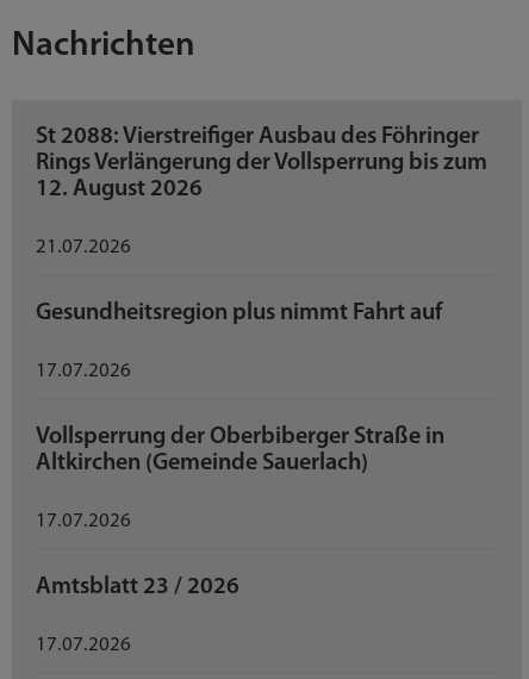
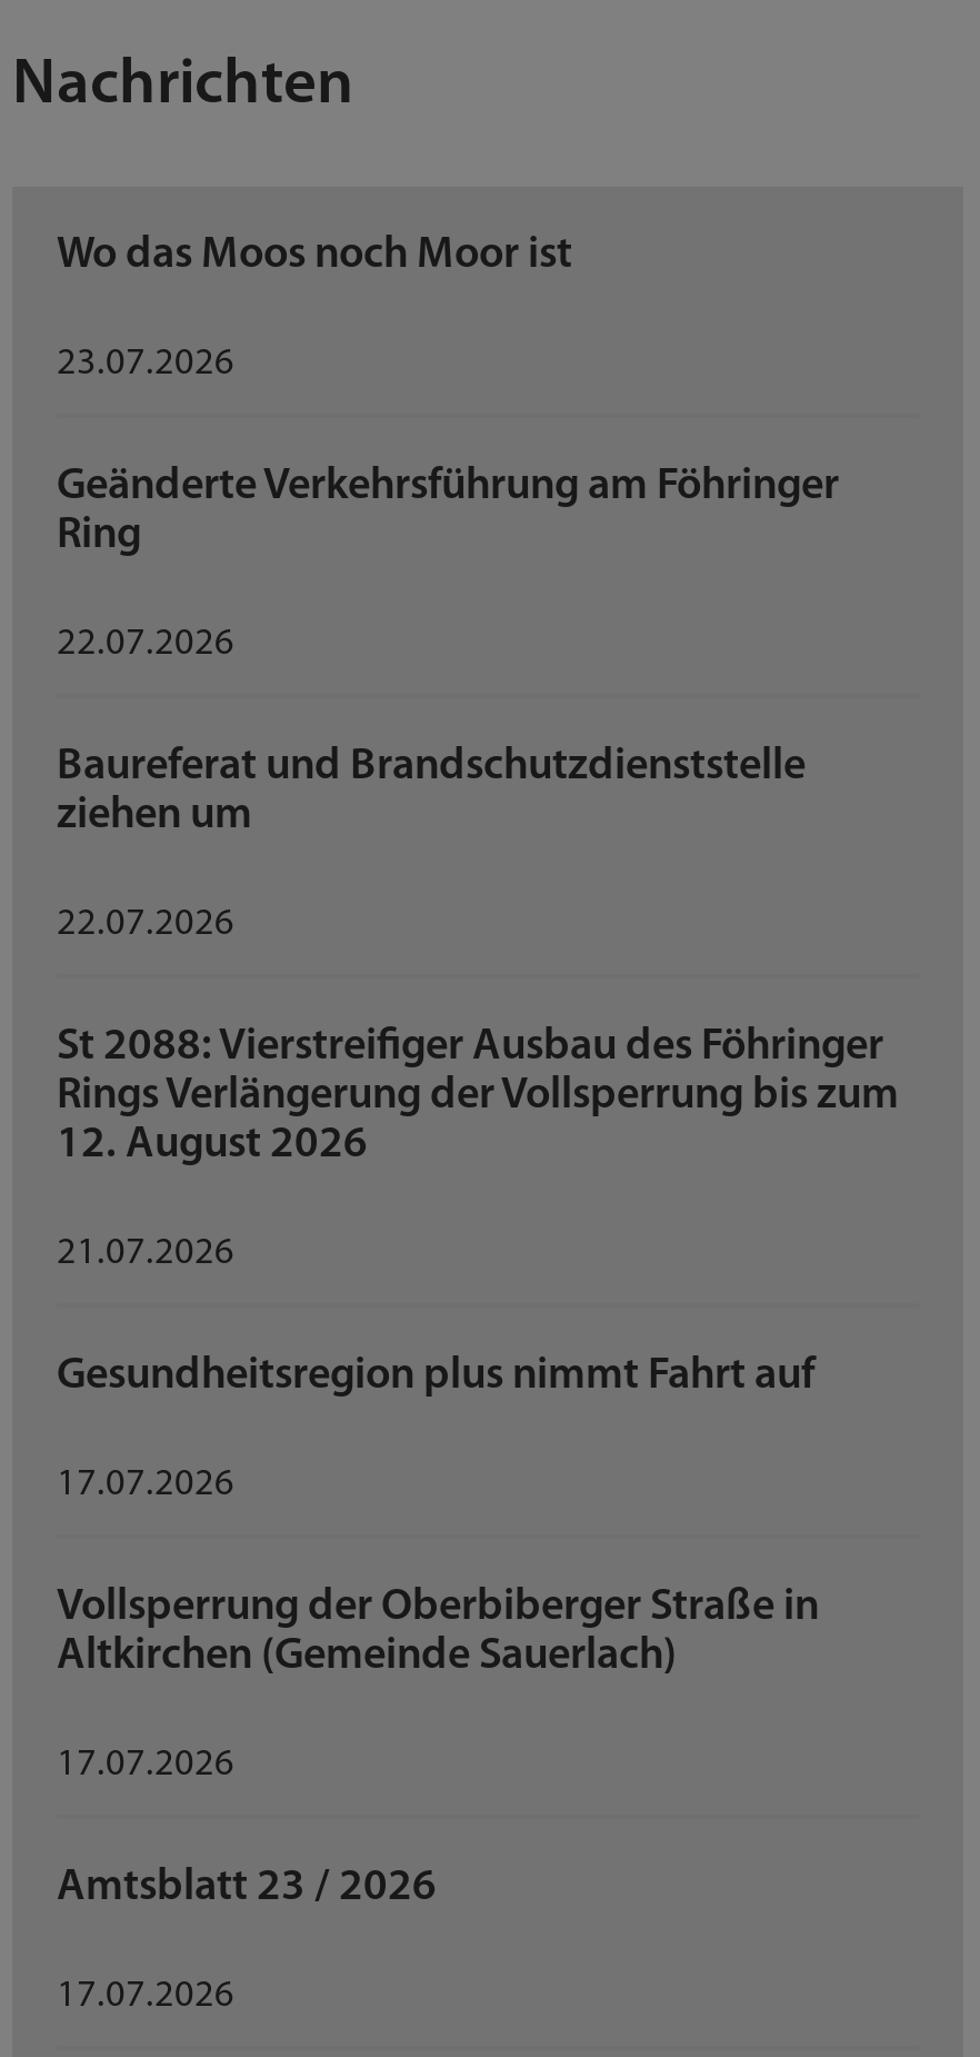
none -> [57,232,839,942] Wo das Moos noch Moor ist | 23.07.2026 | Geänderte Verkehrsführung am Föhringer | Ring | 22.07.2026 | Baureferat und Brandschutzdienststelle | ziehen um | 22.07.2026

